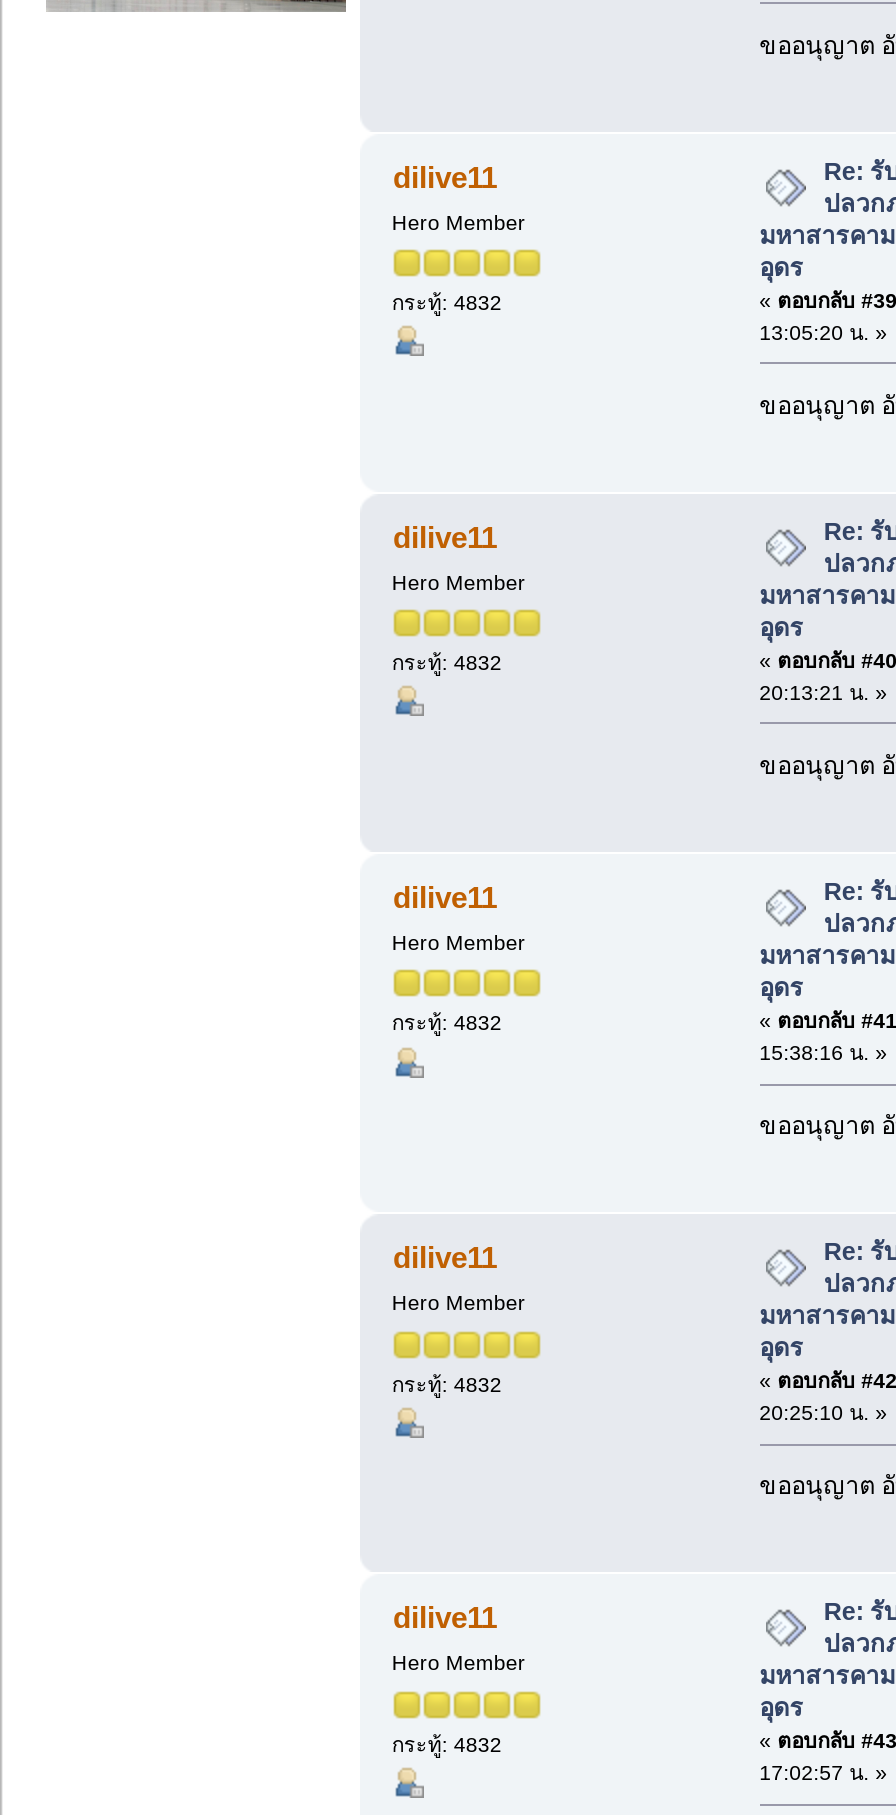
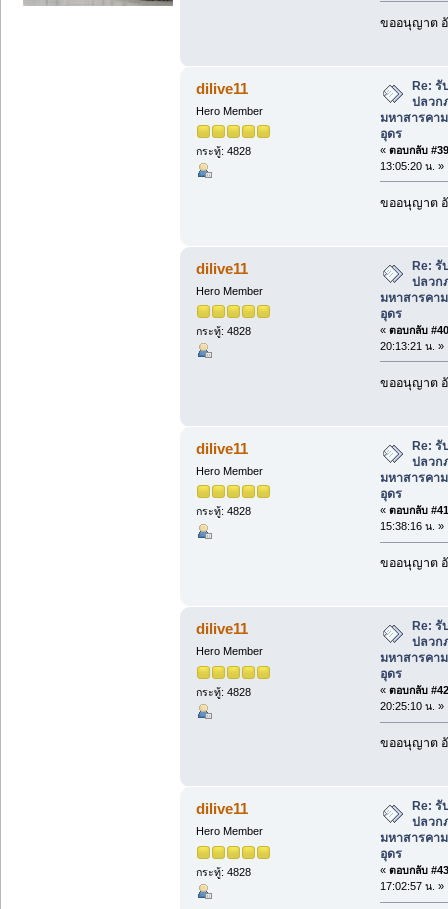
[392,290,502,314] กระทู้: 4832 -> [196,145,251,157] กระทู้: 4828
[392,650,502,674] กระทู้: 4832 -> [196,325,251,337] กระทู้: 4828
[392,1011,502,1035] กระทู้: 4832 -> [196,505,251,517] กระทู้: 4828
[392,1371,502,1395] กระทู้: 4832 -> [196,686,251,698] กระทู้: 4828
[392,1731,502,1755] กระทู้: 4832 -> [196,866,251,878] กระทู้: 4828

